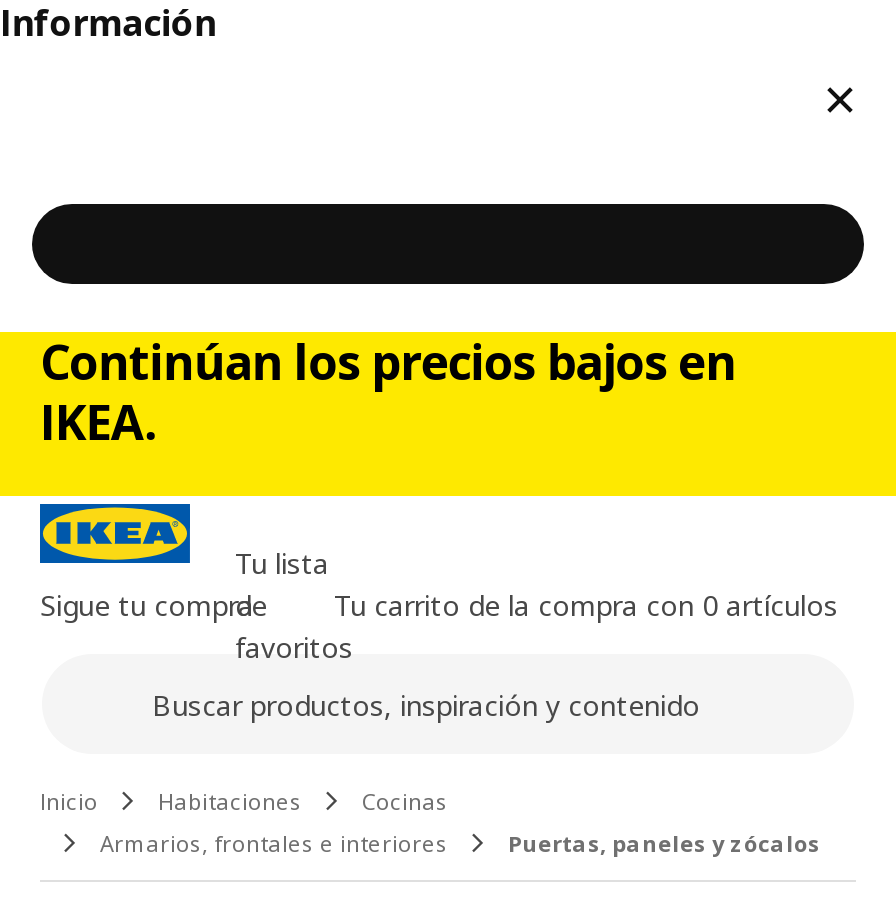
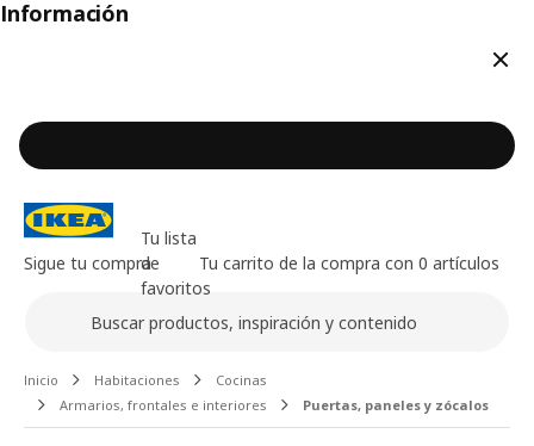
[40,328,736,454] Continúan los precios bajos en | IKEA. -> none

